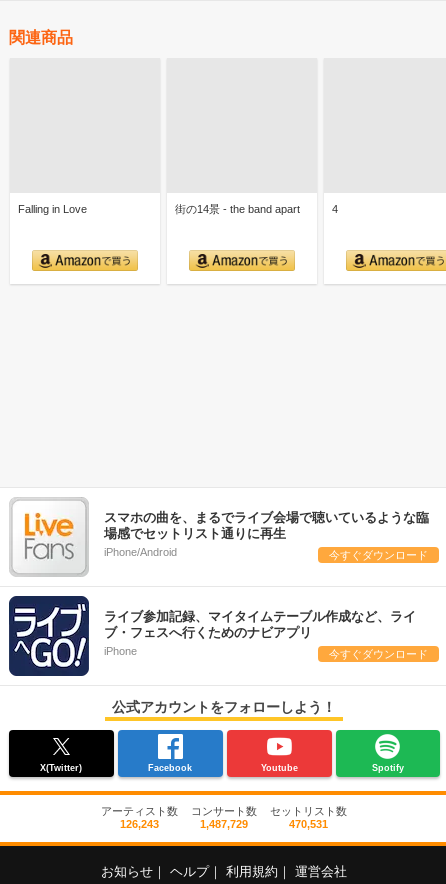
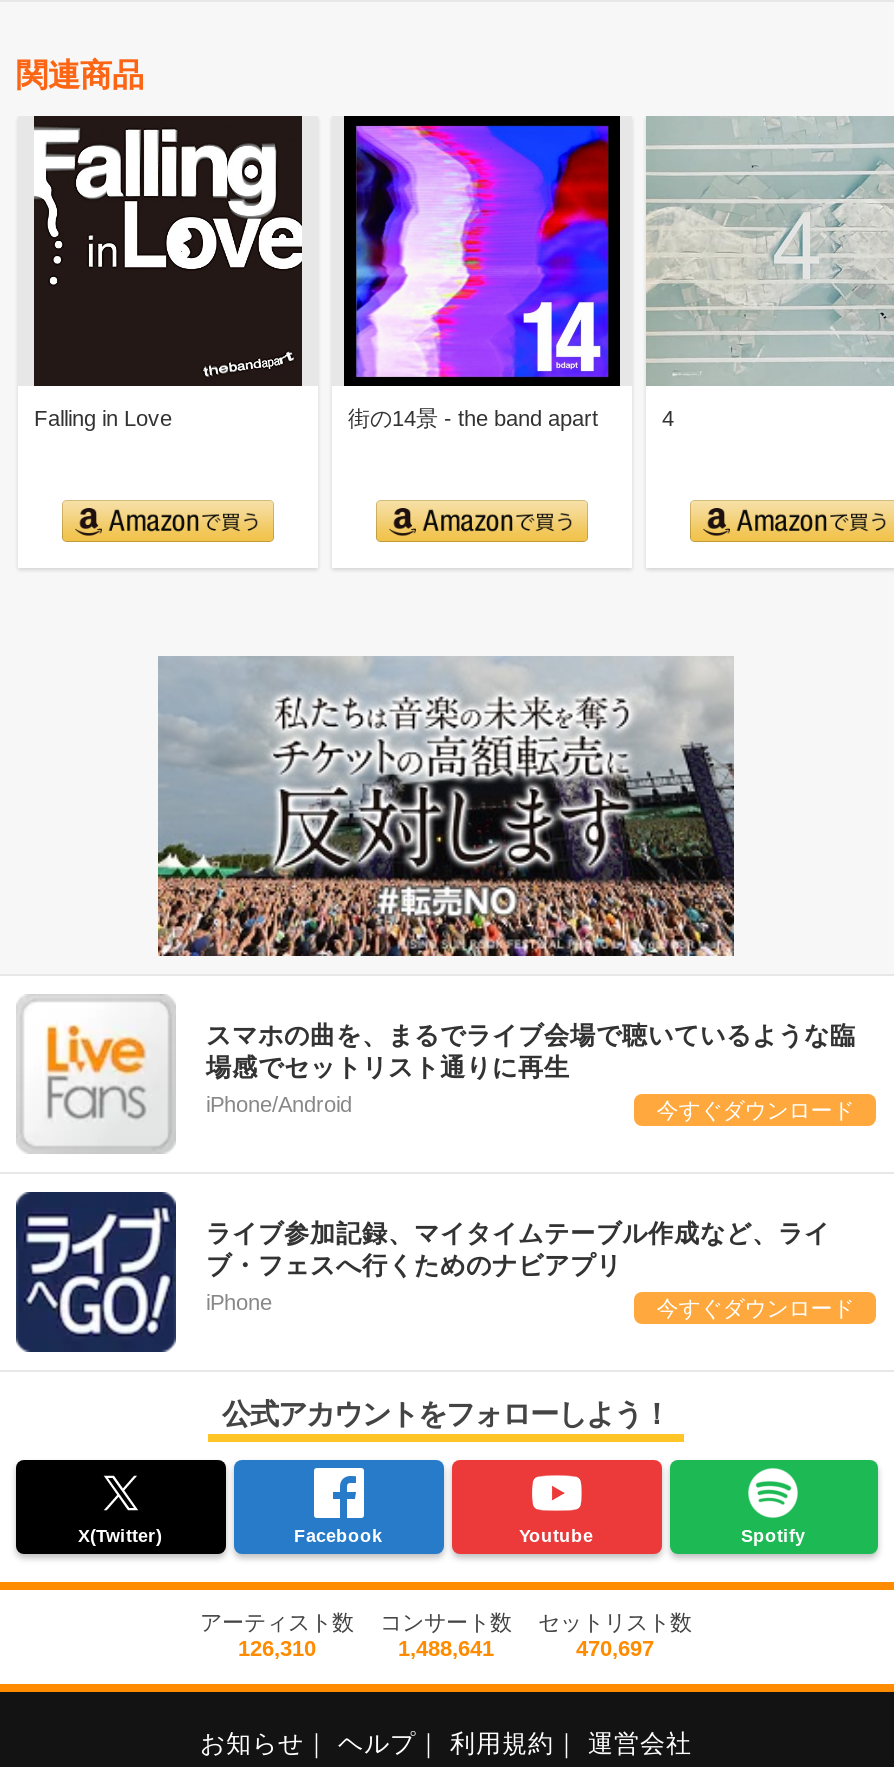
none -> [32,114,304,388] [image]
none -> [342,114,622,388] [image]
none -> [646,116,888,386] [image]
none -> [156,656,736,958] [image]
[120,818,159,830] 126,243 -> [238,1636,316,1660] 126,310
[200,818,248,830] 1,487,729 -> [398,1636,494,1660] 1,488,641
[289,818,328,830] 470,531 -> [576,1636,654,1660] 470,697

